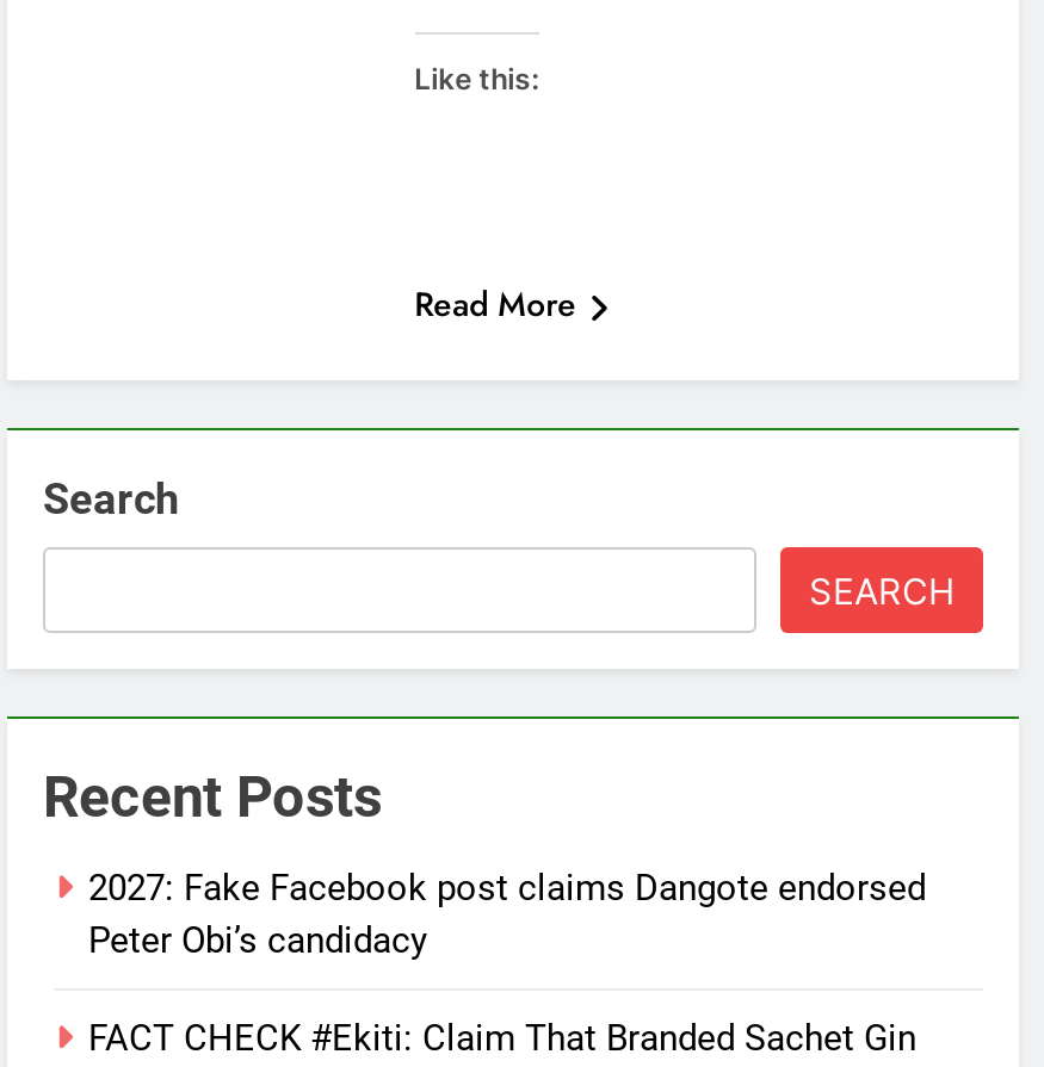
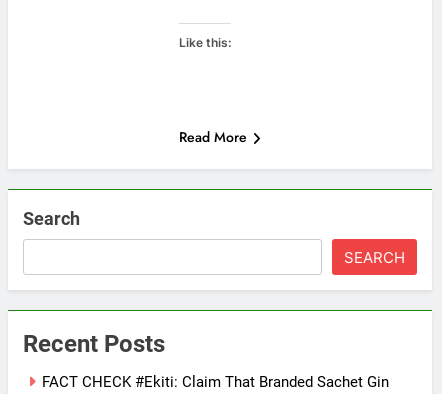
[88,868,926,963] 2027: Fake Facebook post claims Dangote endorsed | Peter Obi’s candidacy -> none

